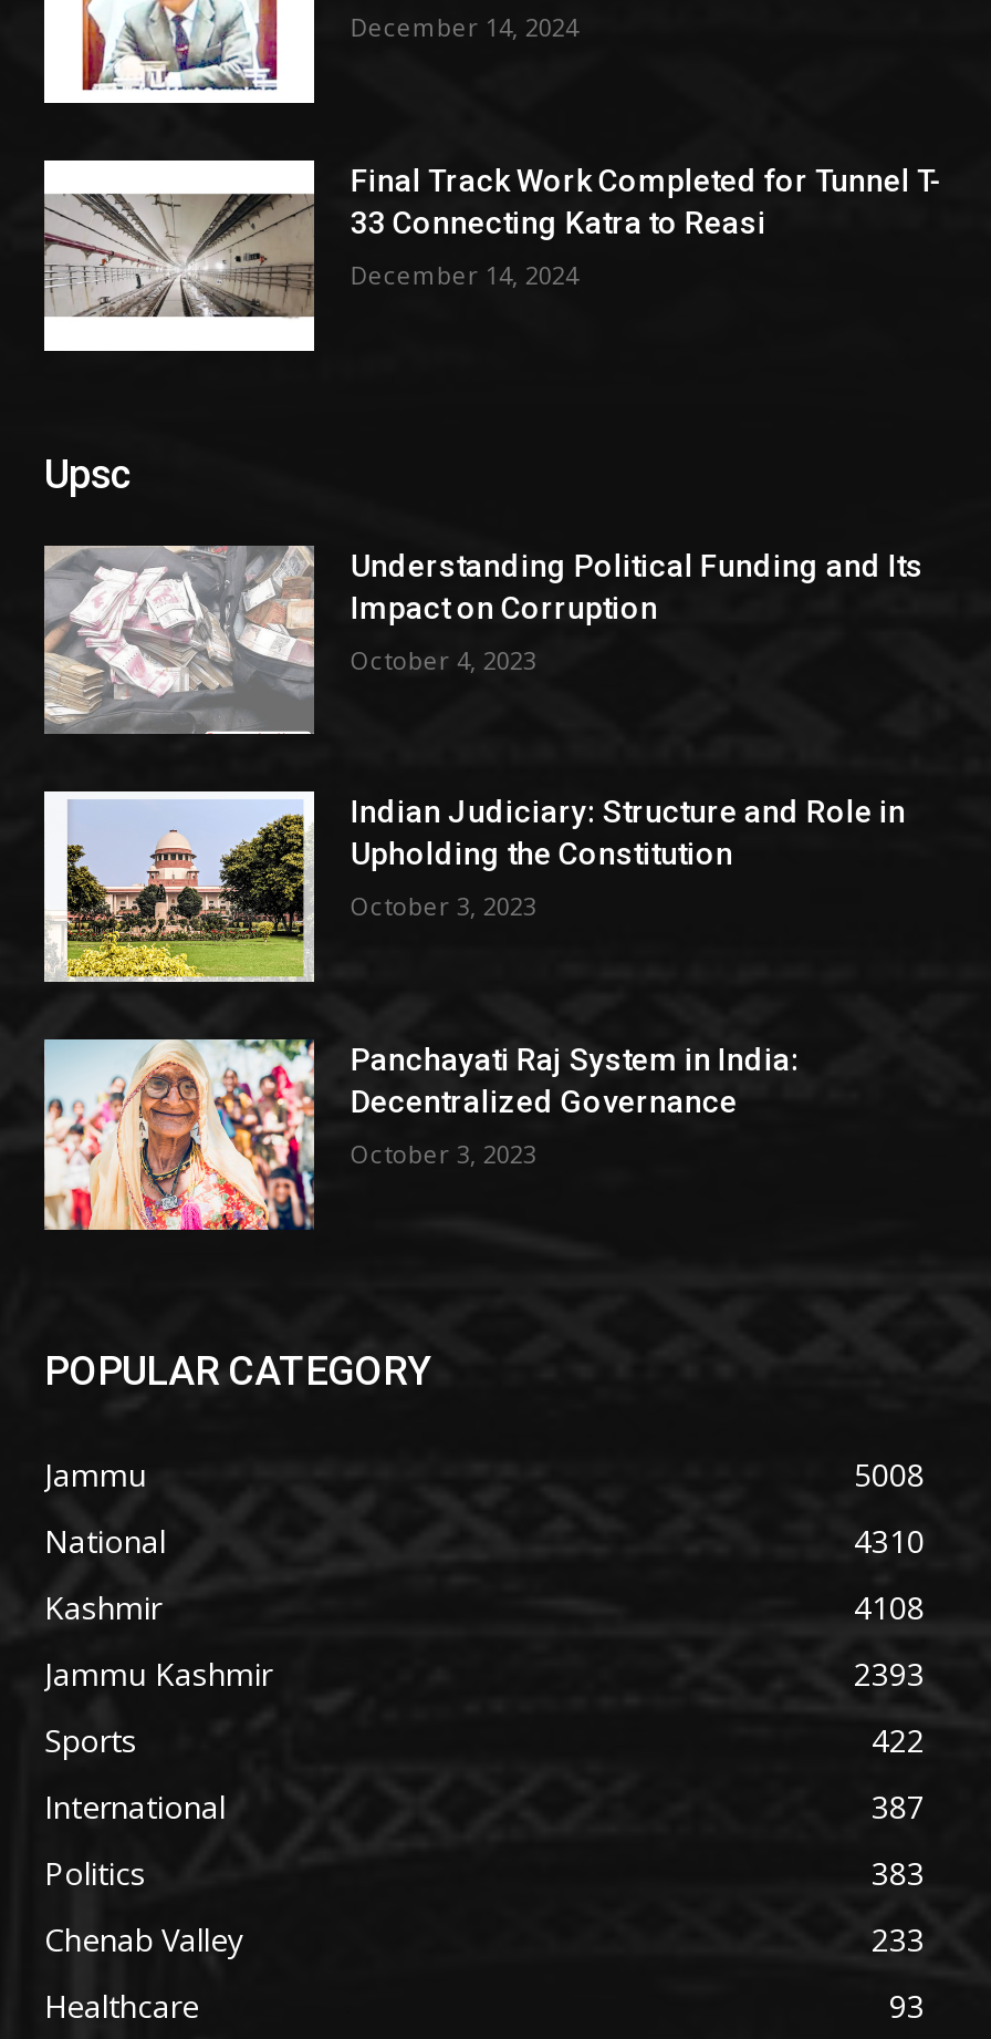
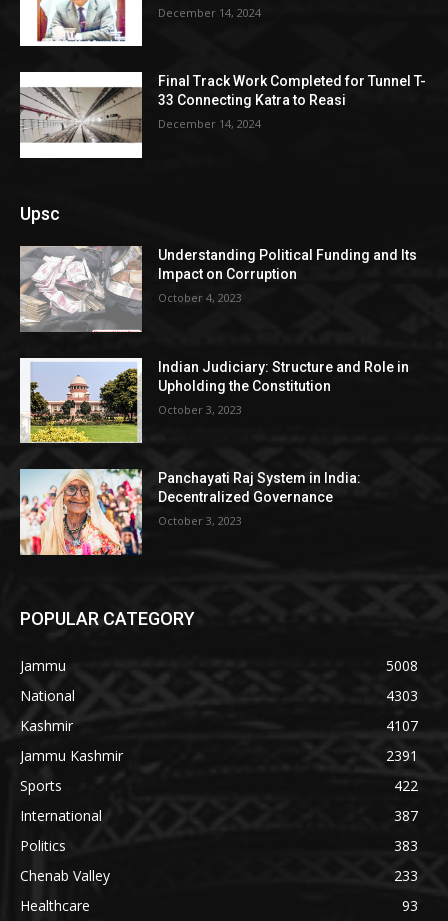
[854,1519,925,1561] 4310 -> [386,686,418,705] 4303
[854,1585,925,1627] 4108 -> [386,716,418,735] 4107
[854,1652,925,1694] 2393 -> [386,746,418,765] 2391

